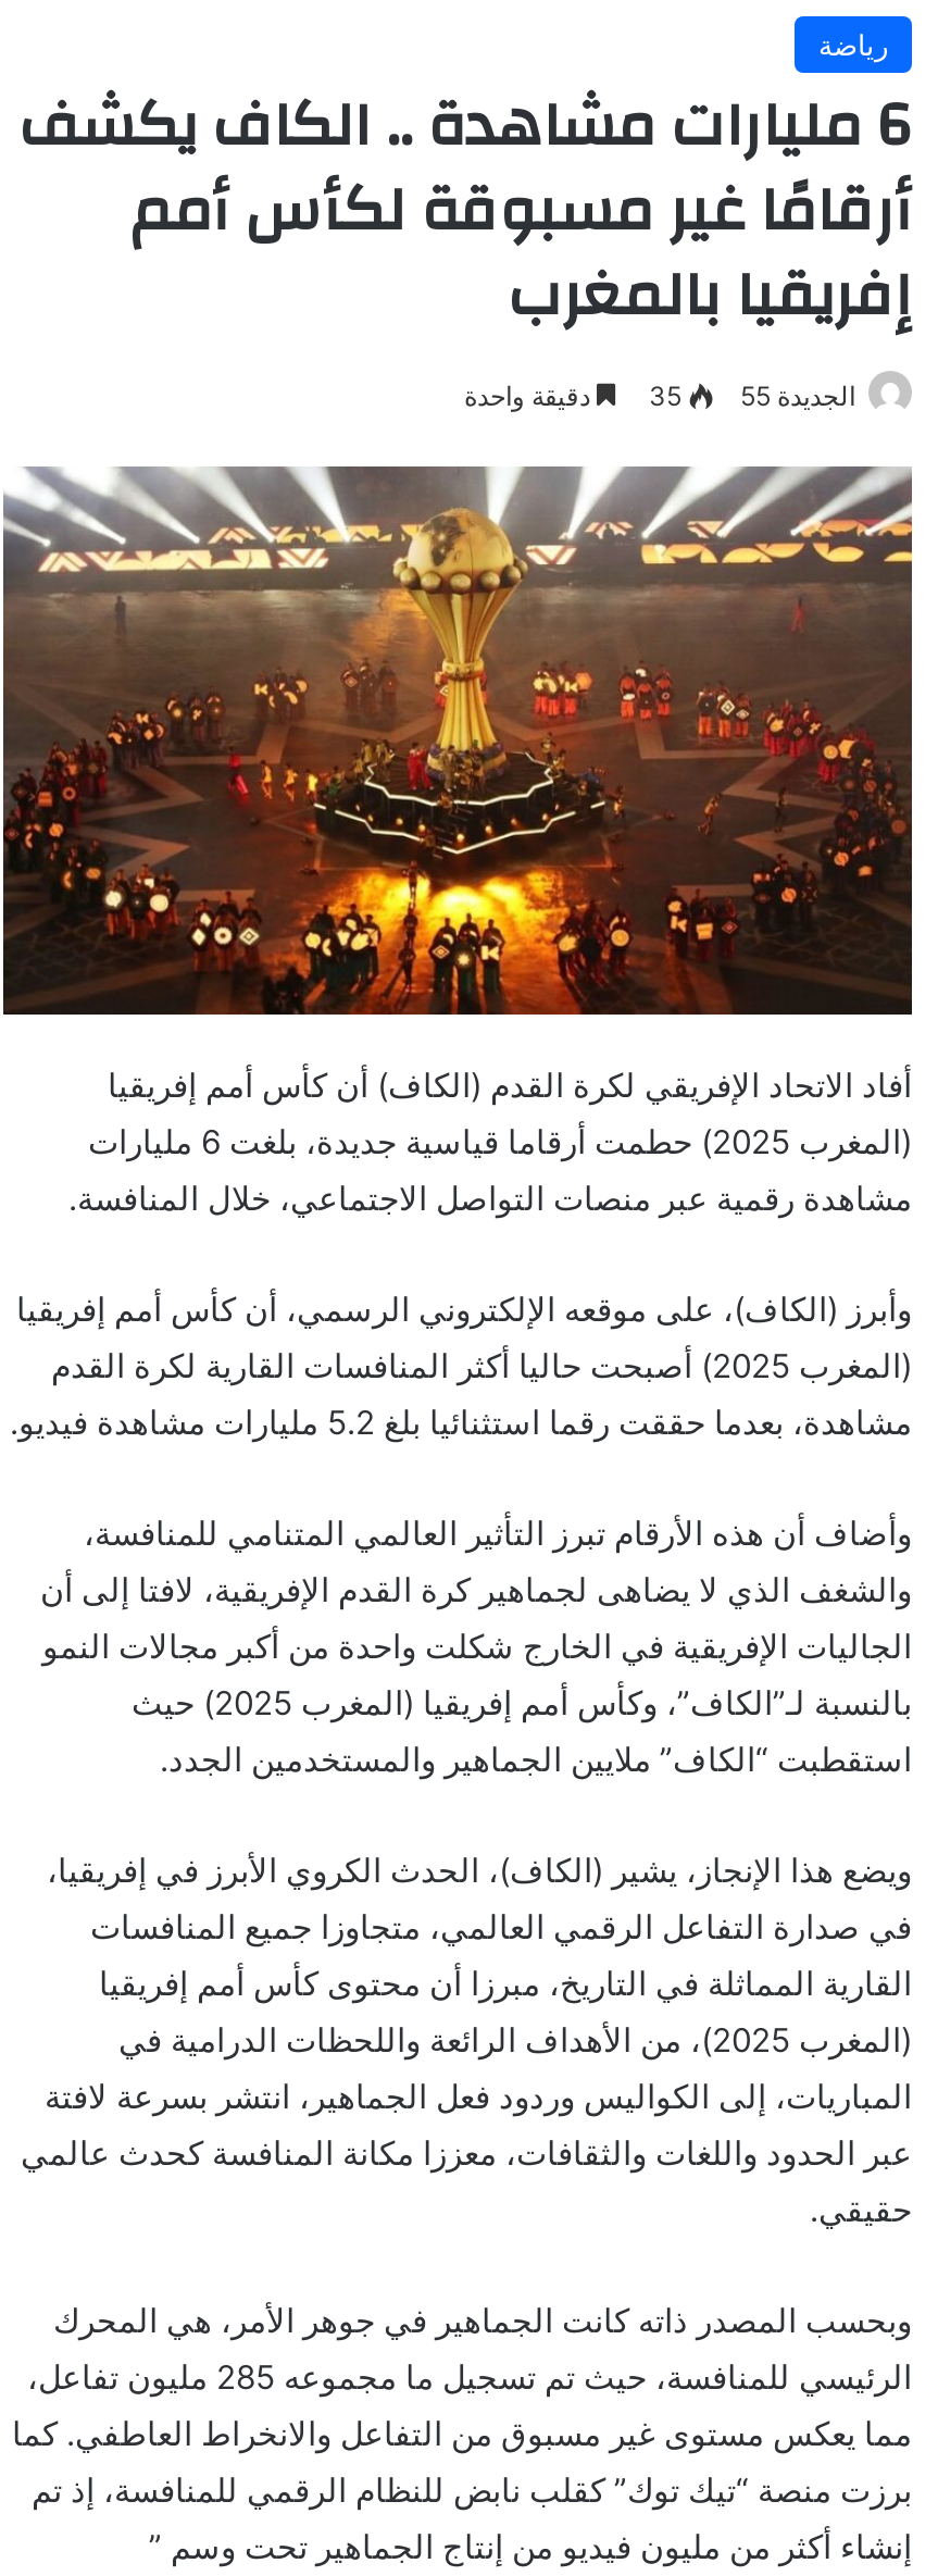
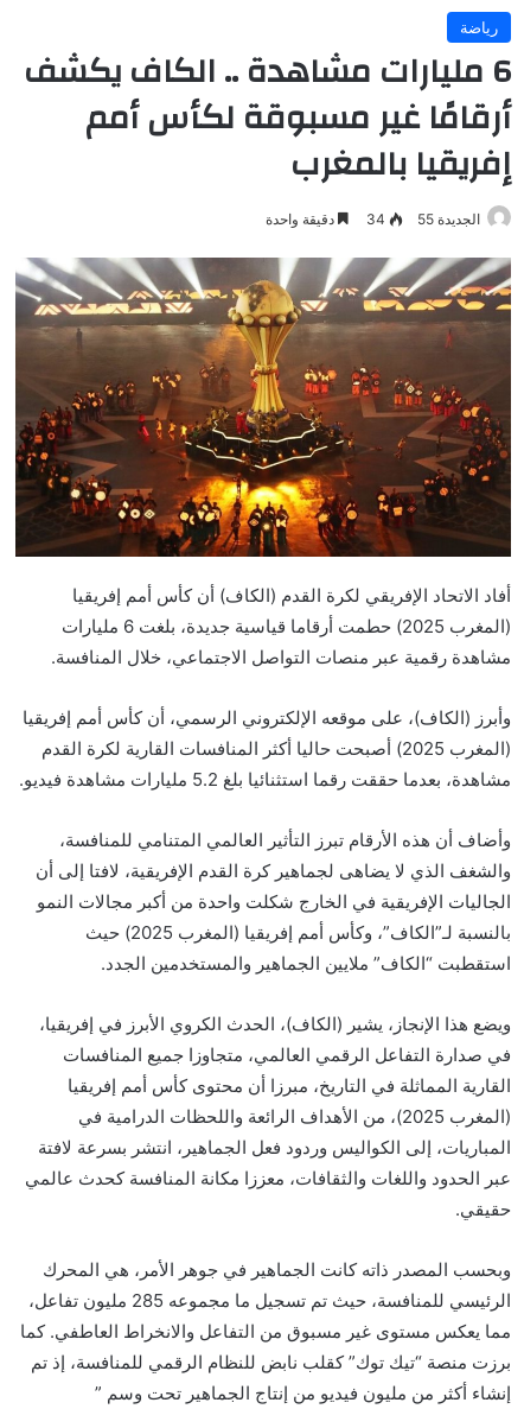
[464,379,681,411] 35 دقيقة واحدة -> [266,210,385,228] 34 دقيقة واحدة

